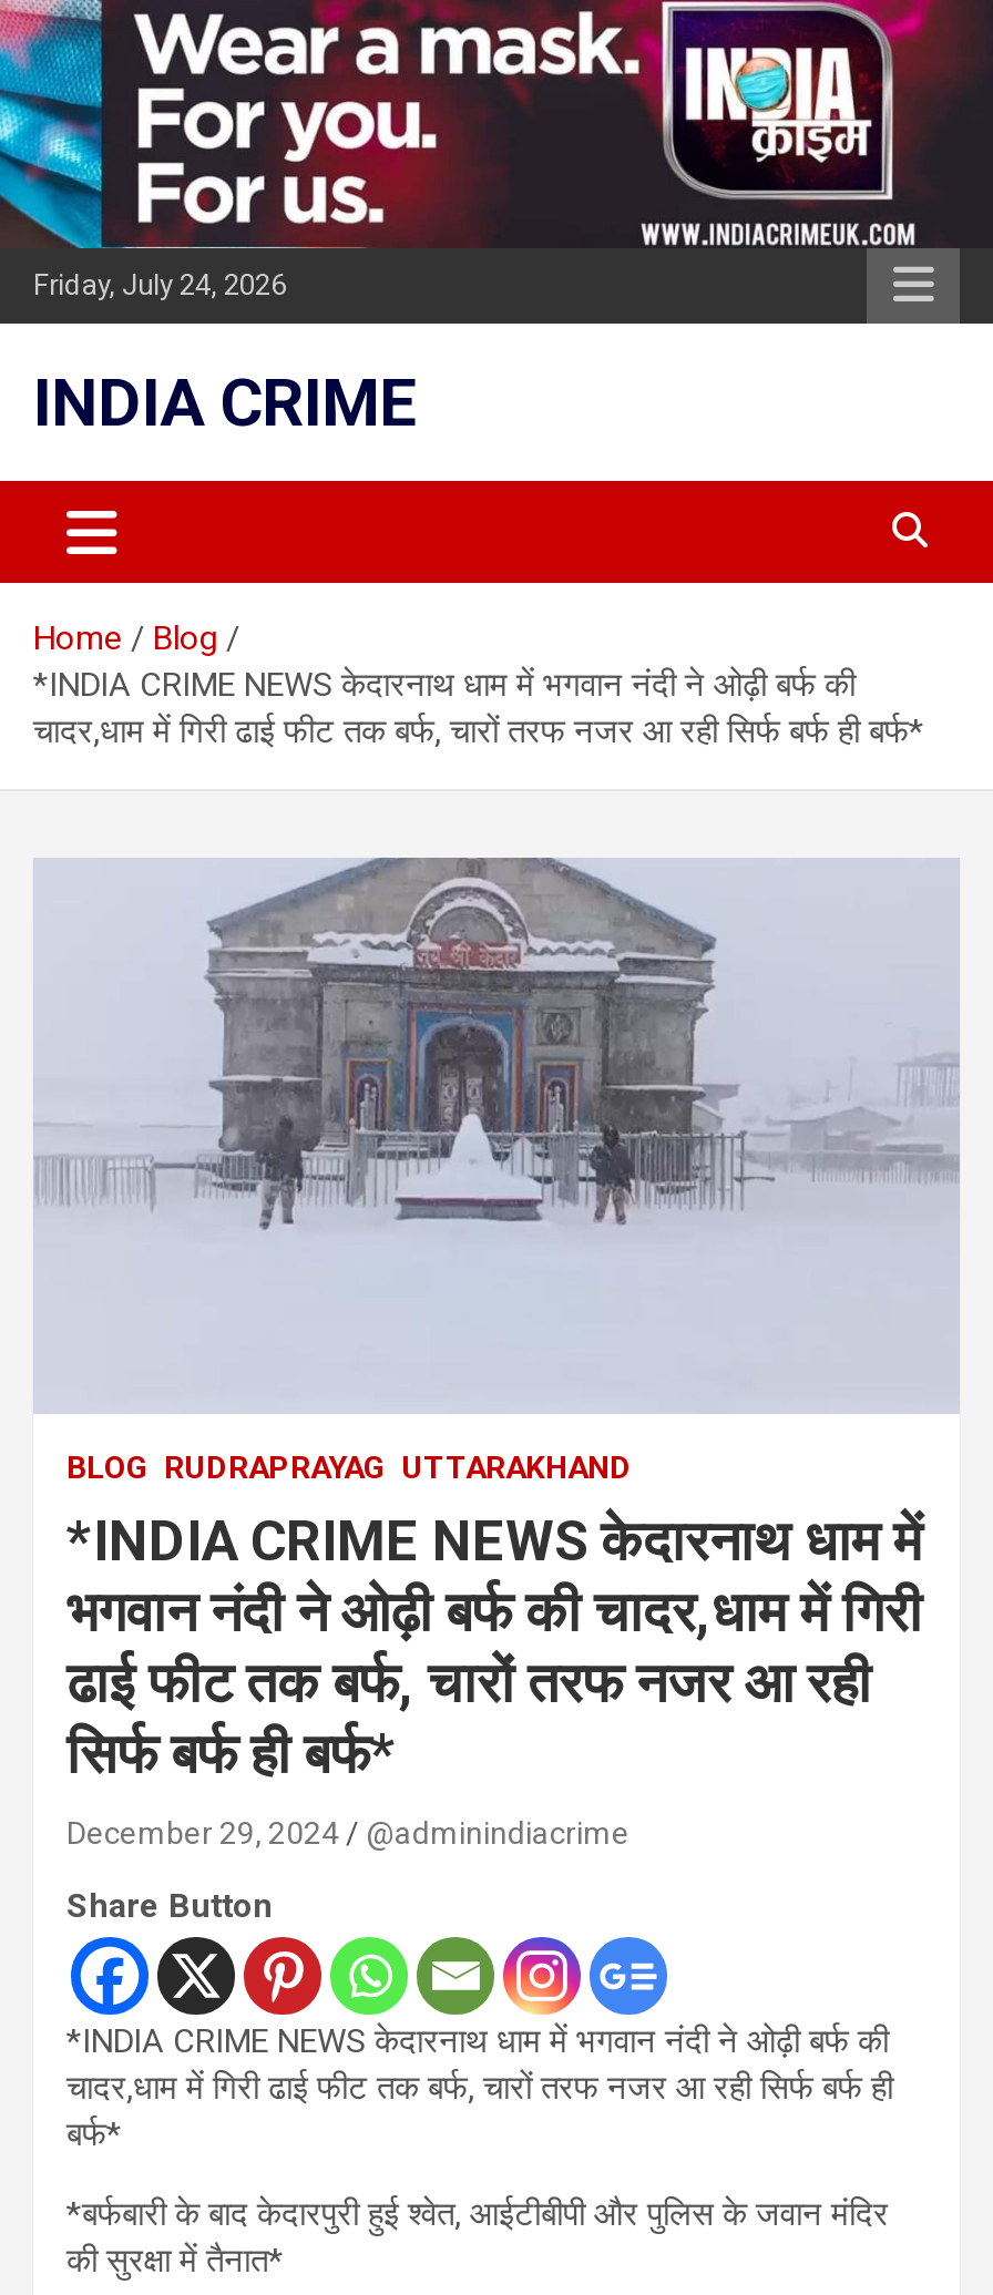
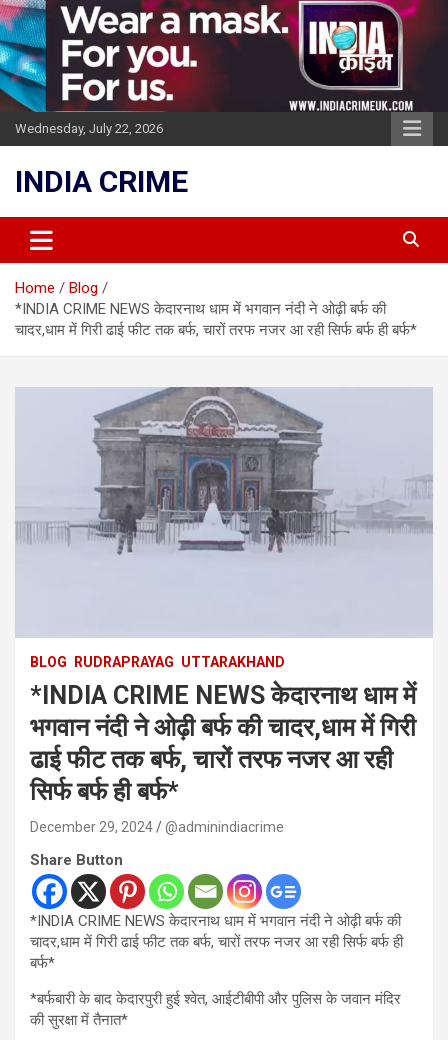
[33,268,286,301] Friday, July 24, 2026 -> [15,121,163,136] Wednesday, July 22, 2026

